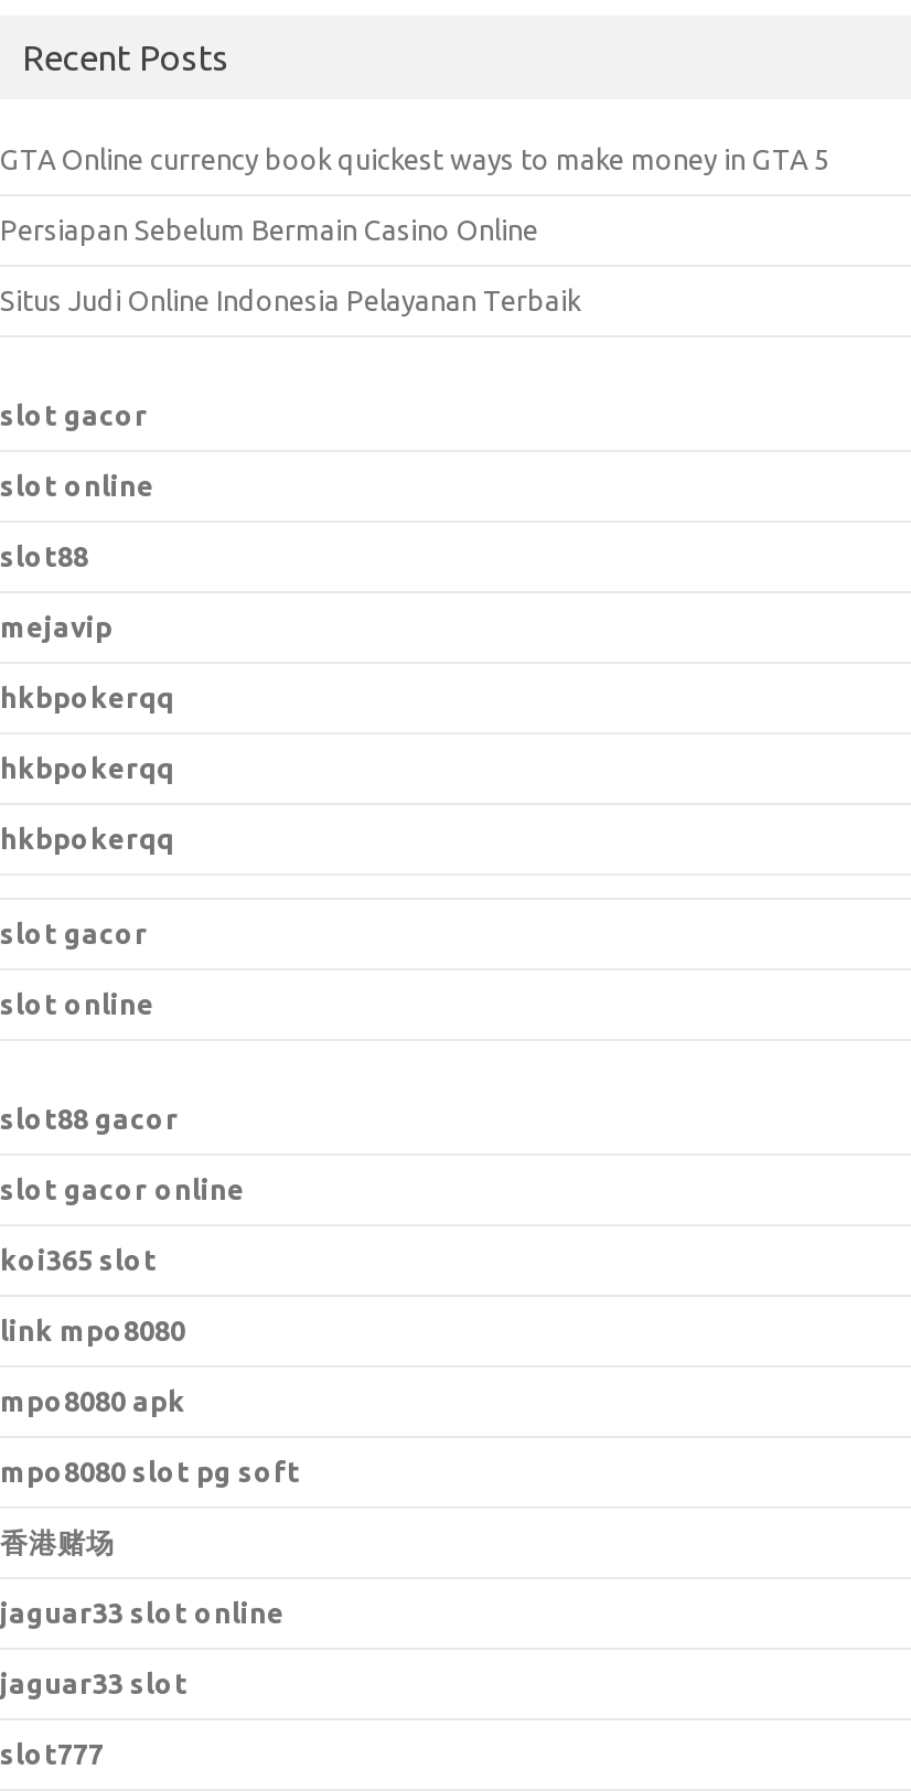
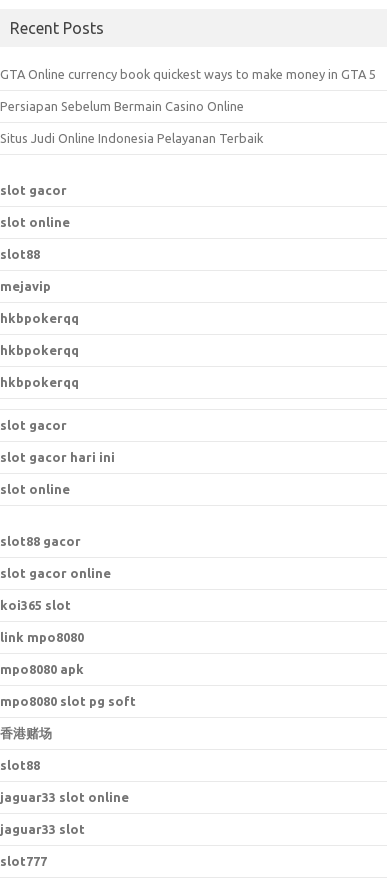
none -> [0,450,115,464] slot gacor hari ini
none -> [0,758,40,772] slot88

